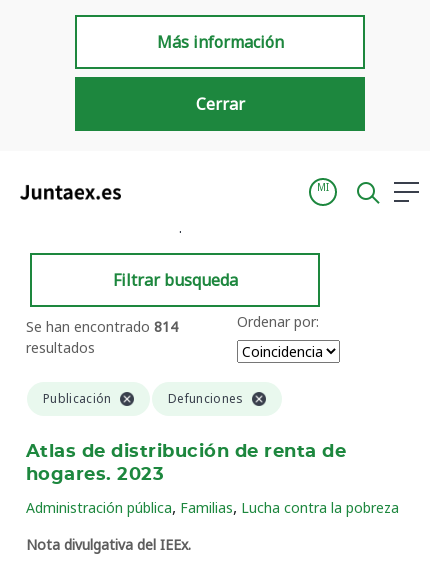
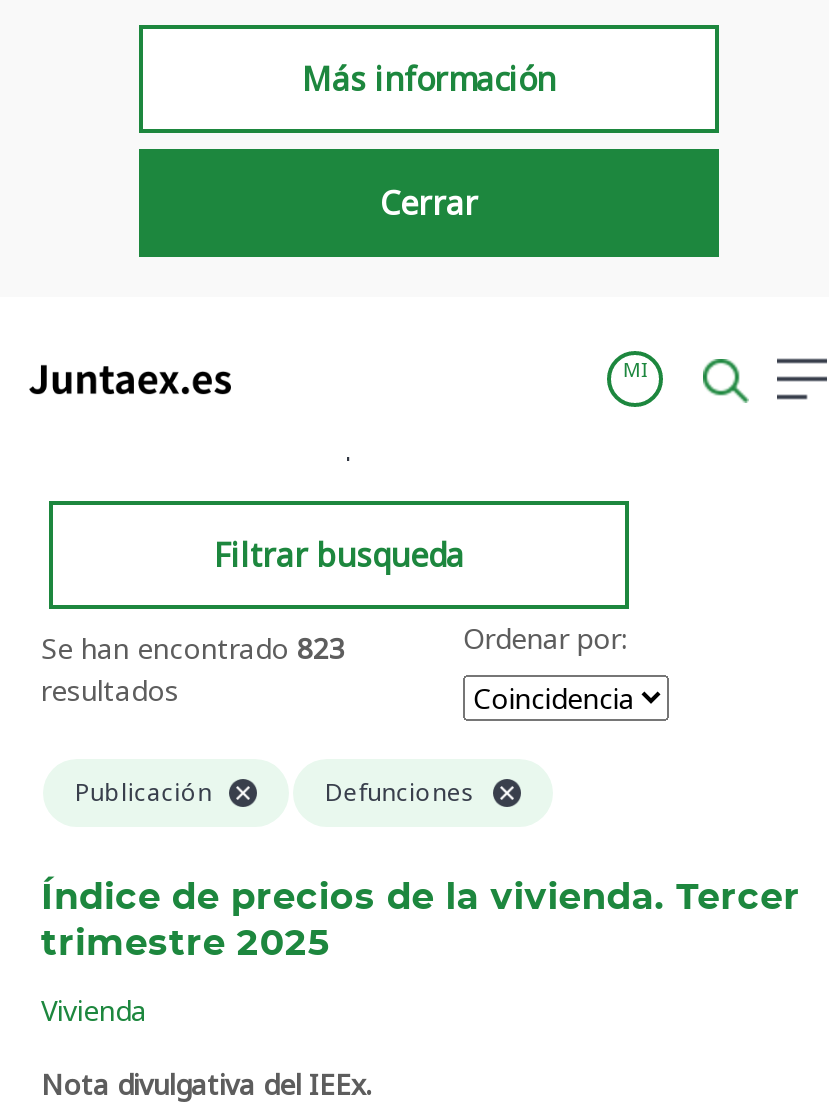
[26,317,178,336] Se han encontrado 814 -> [41,629,345,667] Se han encontrado 823
[26,443,346,484] Atlas de distribución de renta de | hogares. 2023 -> [41,881,800,963] Índice de precios de la vivienda. Tercer | trimestre 2025
[26,496,399,518] Administración pública, Familias, Lucha contra la pobreza -> [41,991,147,1029] Vivienda

